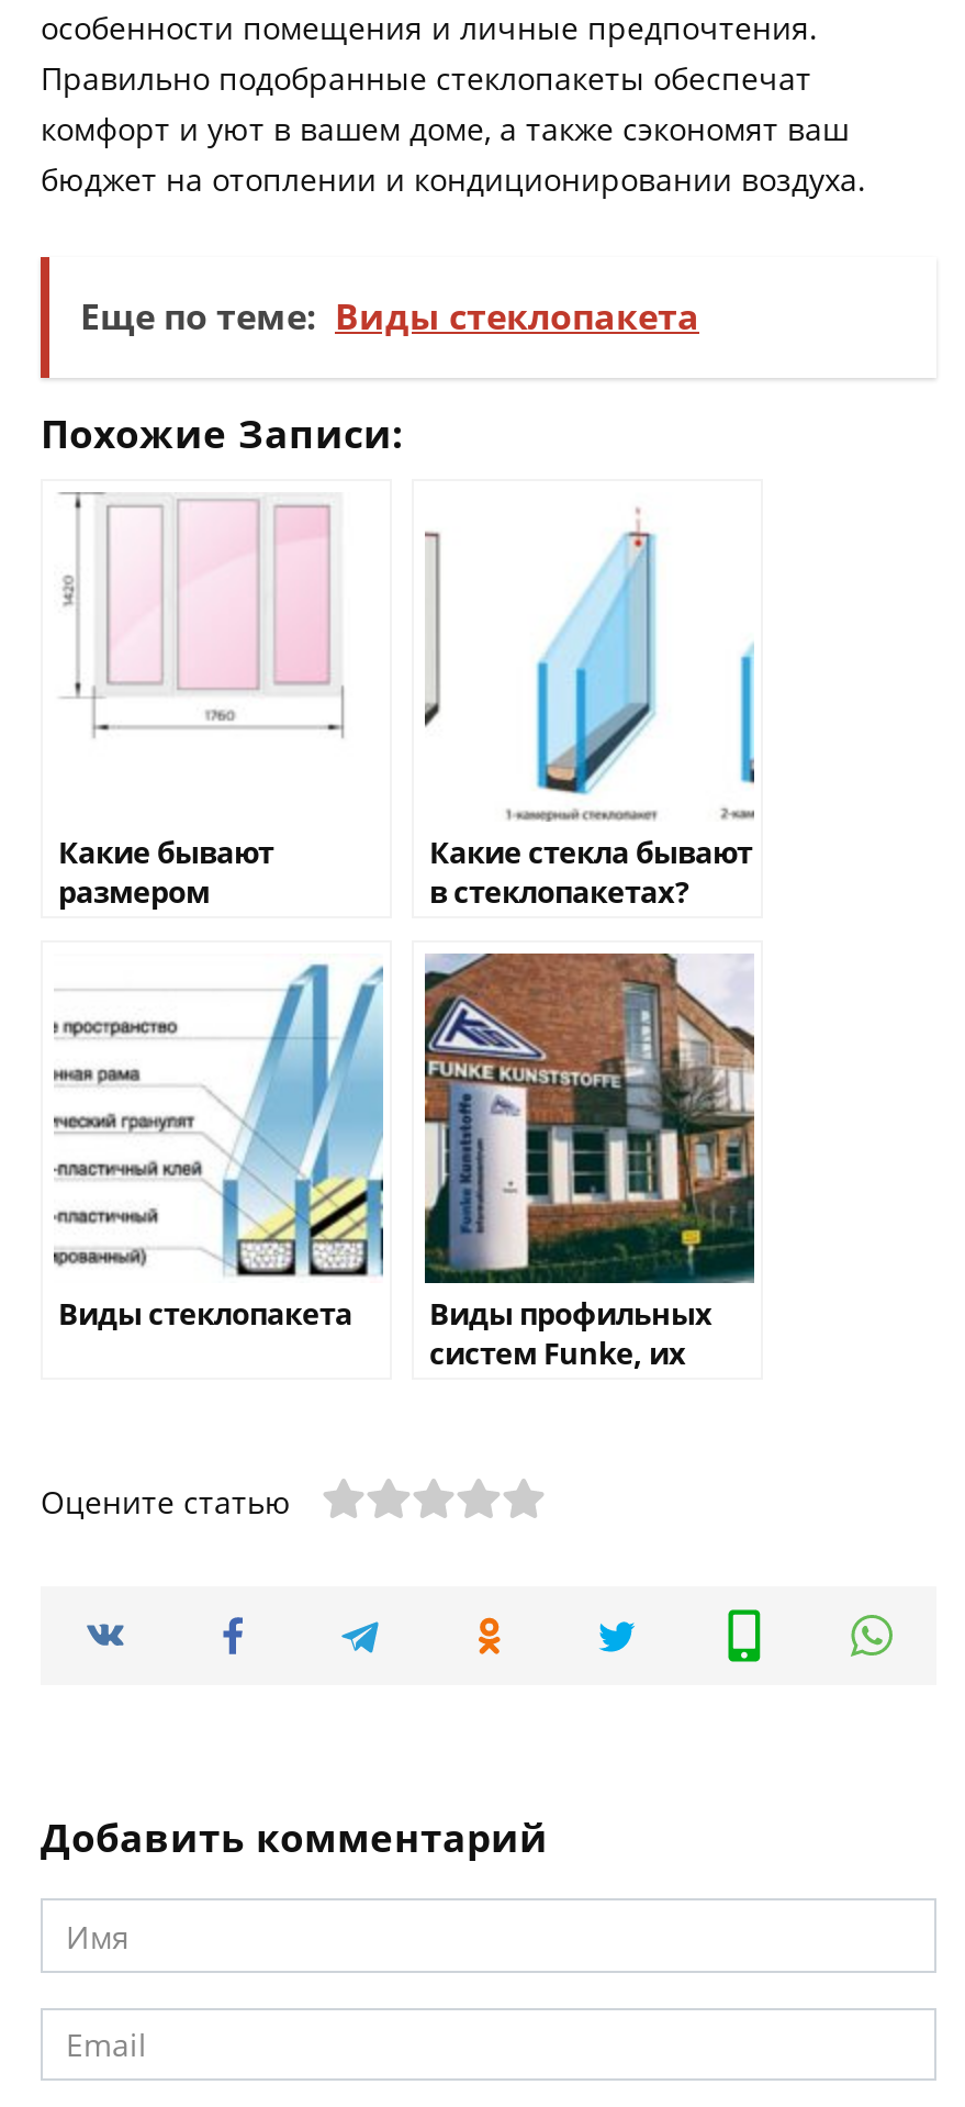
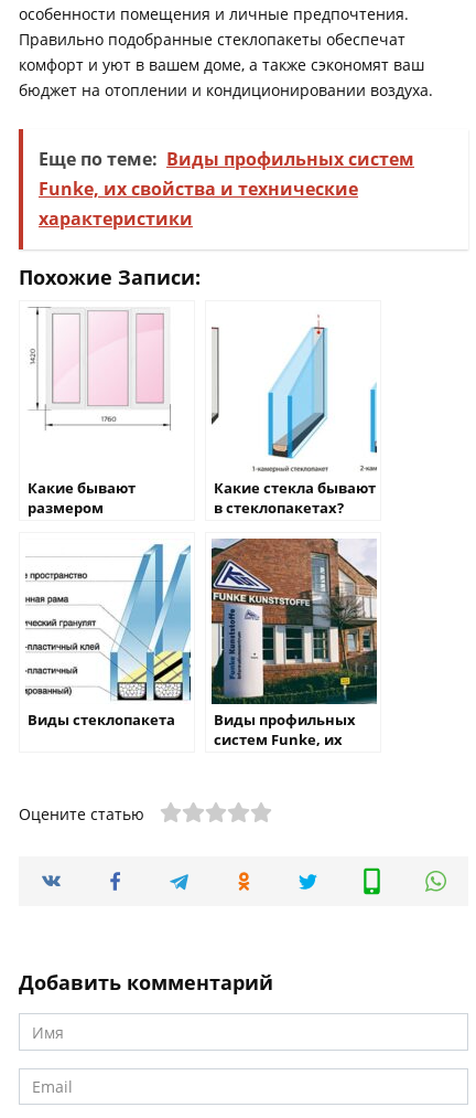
[80,292,699,341] Еще по теме: Виды стеклопакета -> [39,147,414,231] Еще по теме: Виды профильных систем | Funke, их свойства и технические | характеристики

